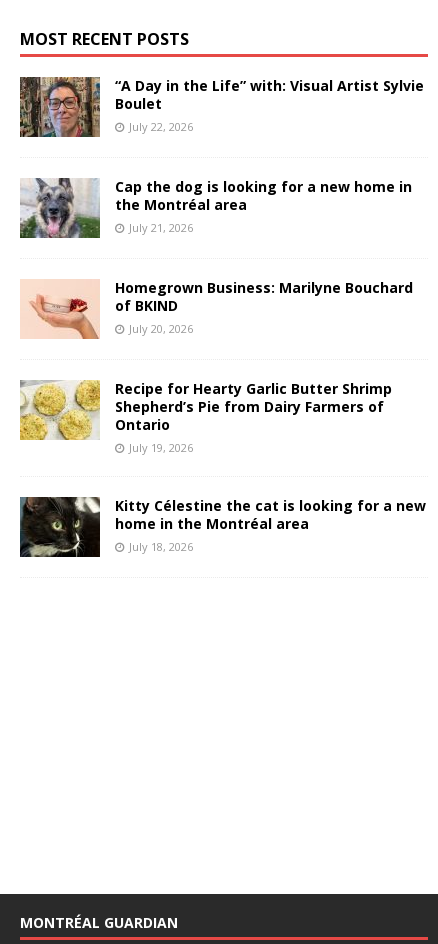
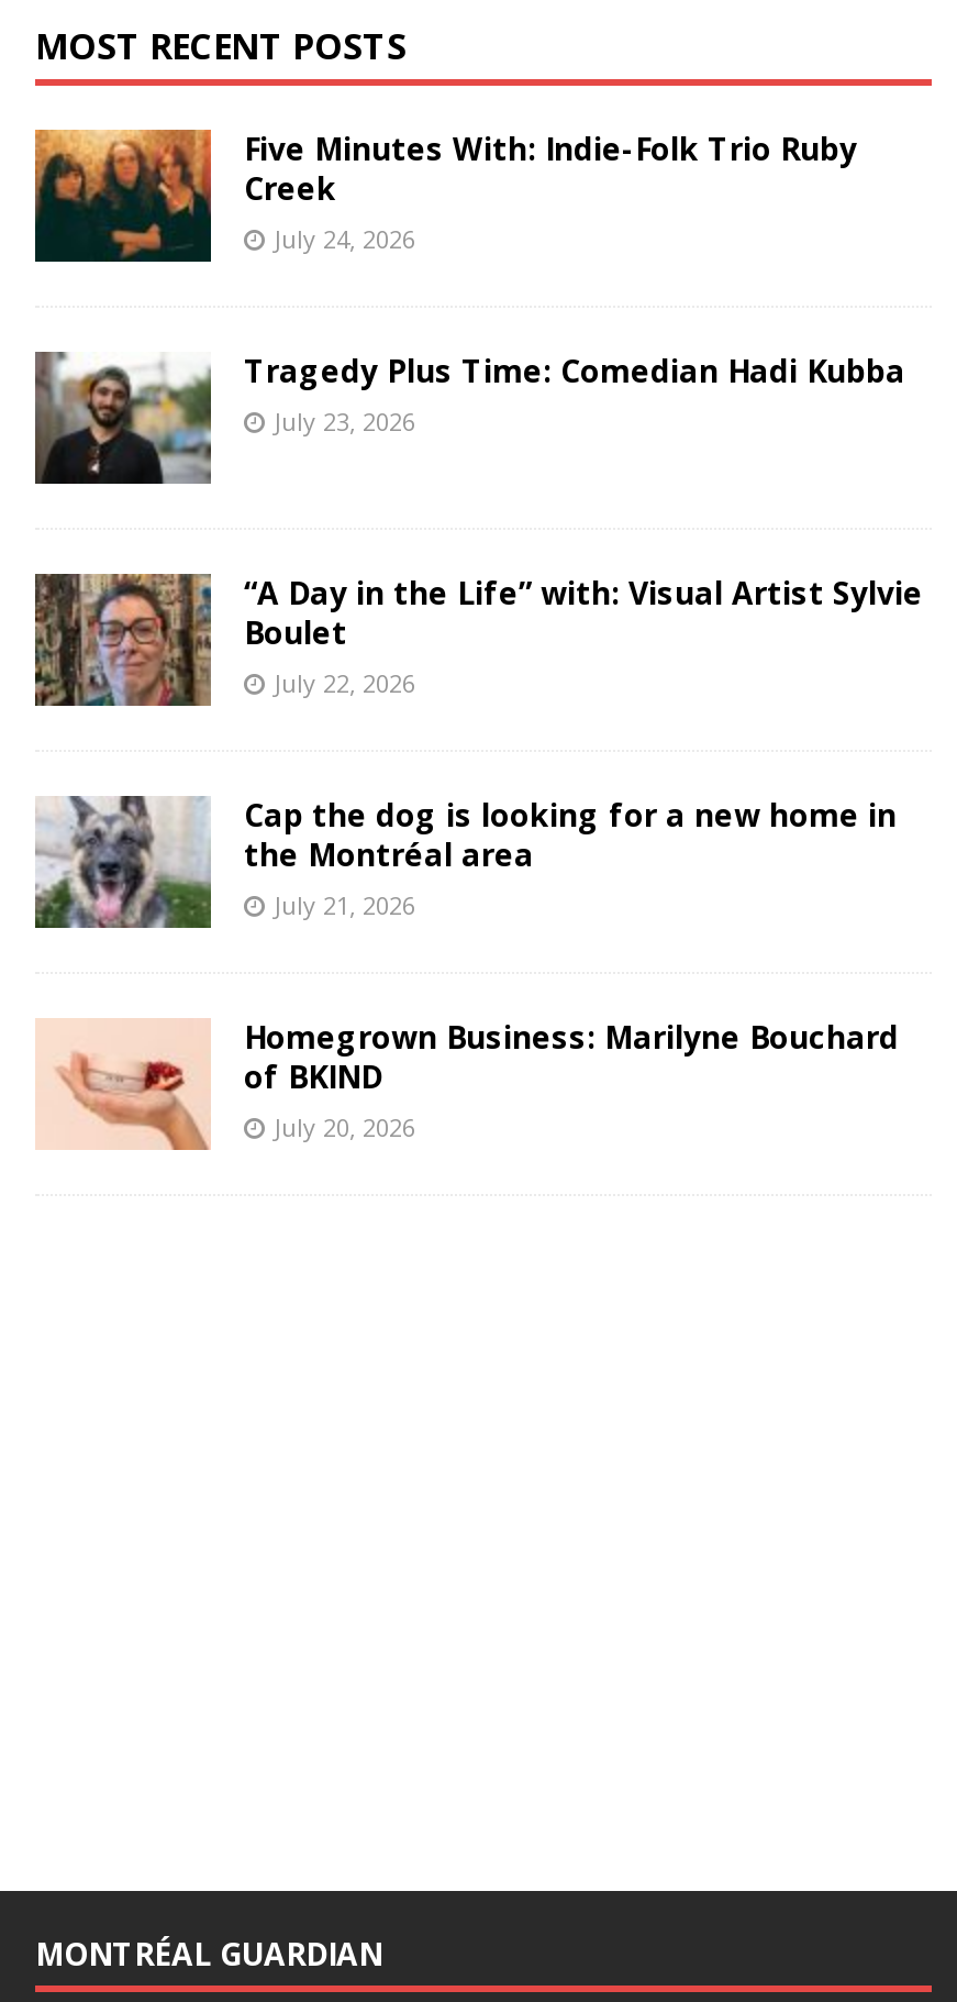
none -> [33,128,905,438] [image] | Five Minutes With: Indie-Folk Trio Ruby | Creek | July 24, 2026 | Tragedy Plus Time: Comedian Hadi Kubba | July 23, 2026
none -> [33,350,213,486] [image]
moved [18,75,424,336] -> [31,569,923,1143]: [image] | “A Day in the Life” with: Visual Artist Sylvie | Boulet | ... | of BKIND | July 20, 2026
[19,379,426,554] [image] | Recipe for Hearty Garlic Butter Shrimp | Shepherd’s Pie from Dairy Farmers of | Ontario | July 19, 2026 | Kitty Célestine the cat is looking for a new | home in the Montréal area | July 18, 2026 -> none
[19,496,101,558] [image] -> none

